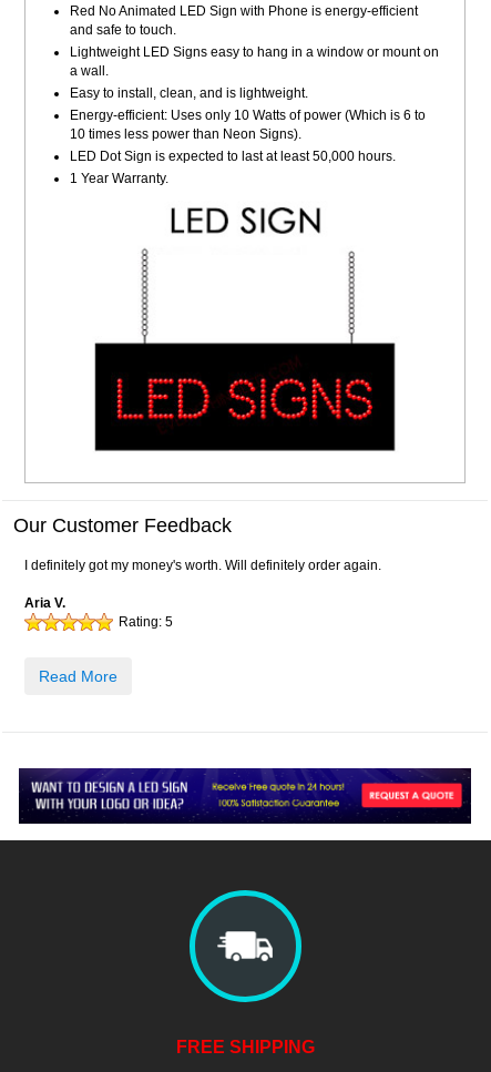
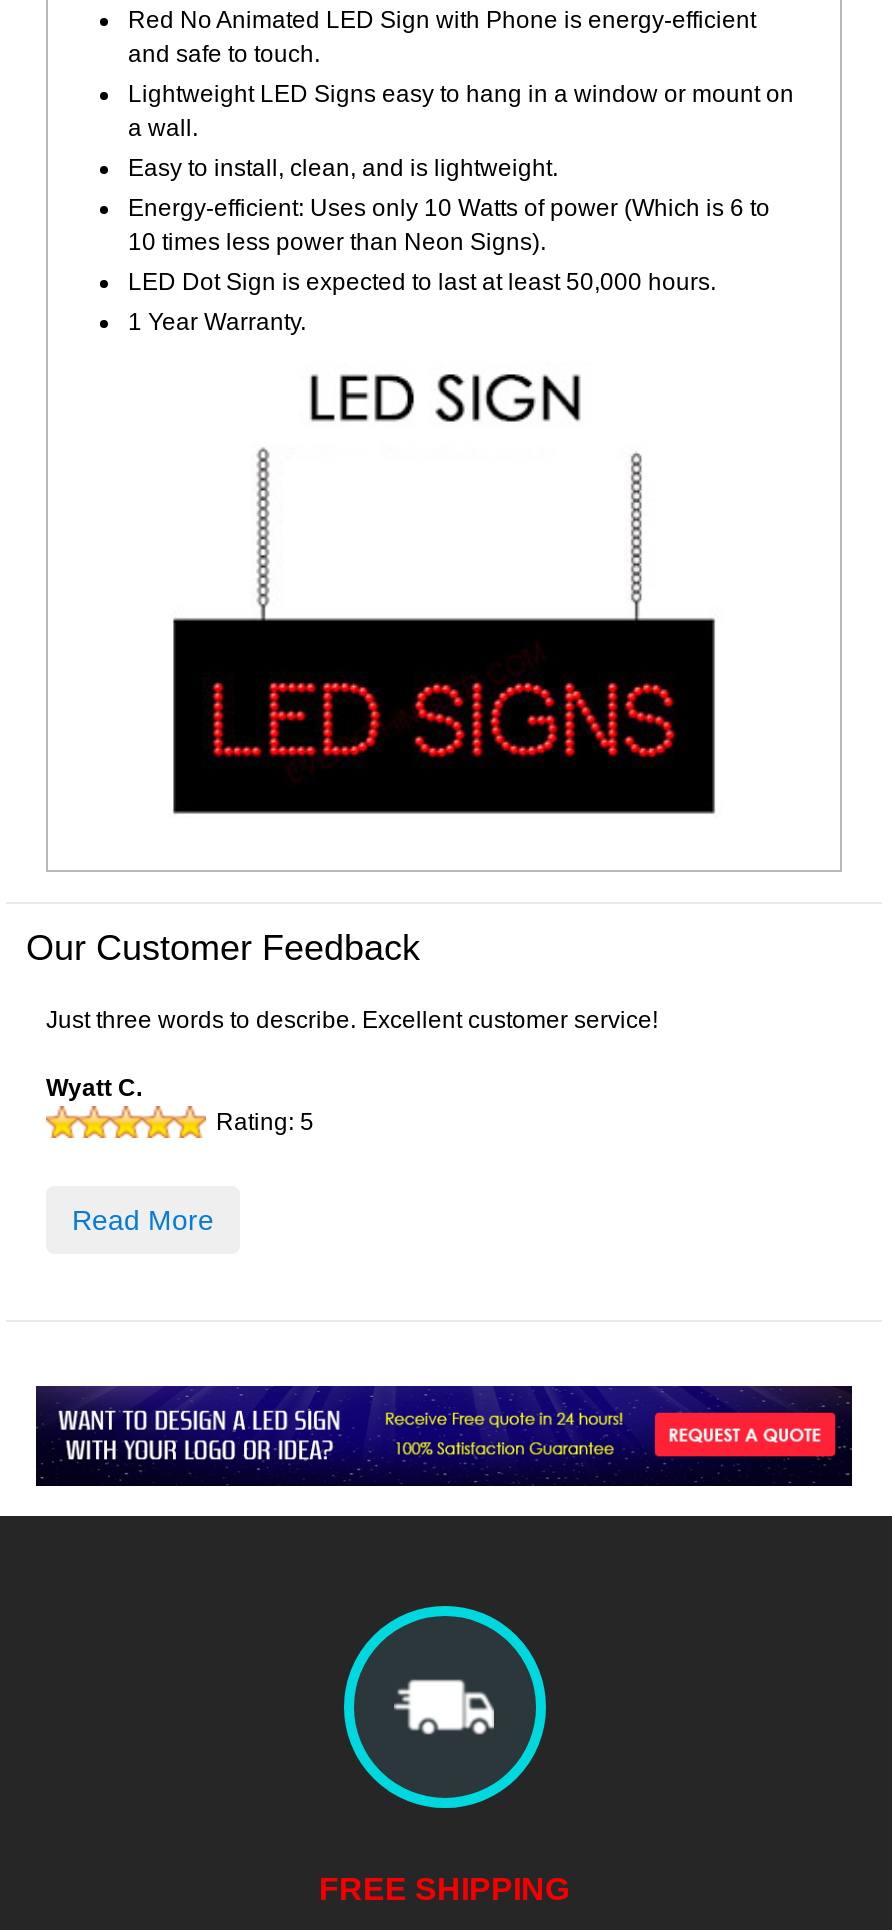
[24,558,381,573] I definitely got my money's worth. Will definitely order again. -> [46,1006,658,1034] Just three words to describe. Excellent customer service!
[24,596,65,611] Aria V. -> [46,1074,142,1102] Wyatt C.

